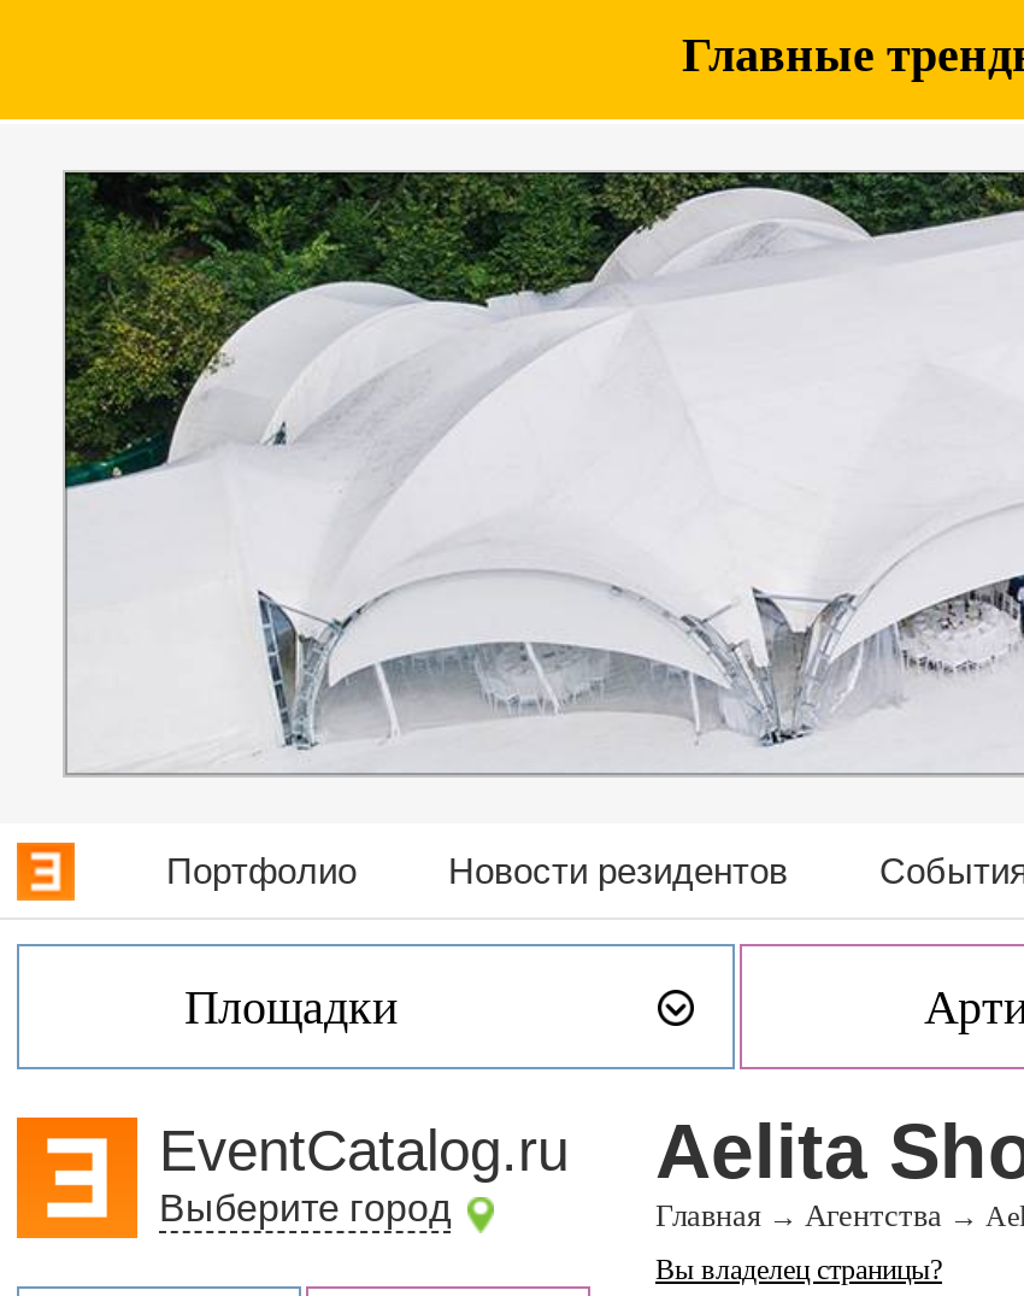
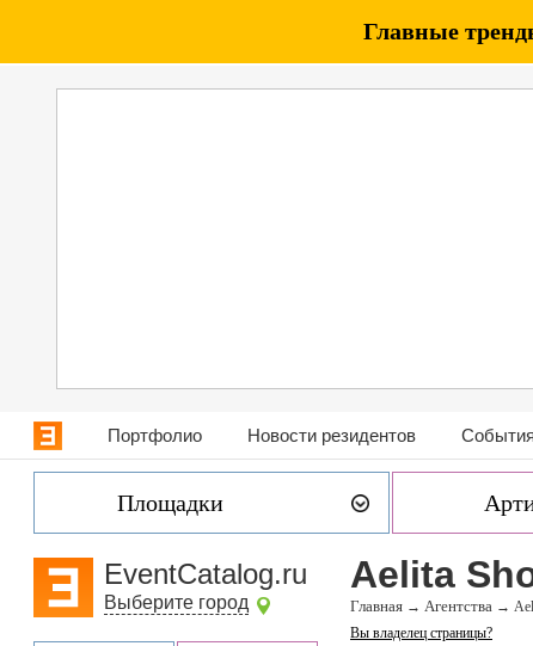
[63,170,1017,775] [image] -> none

